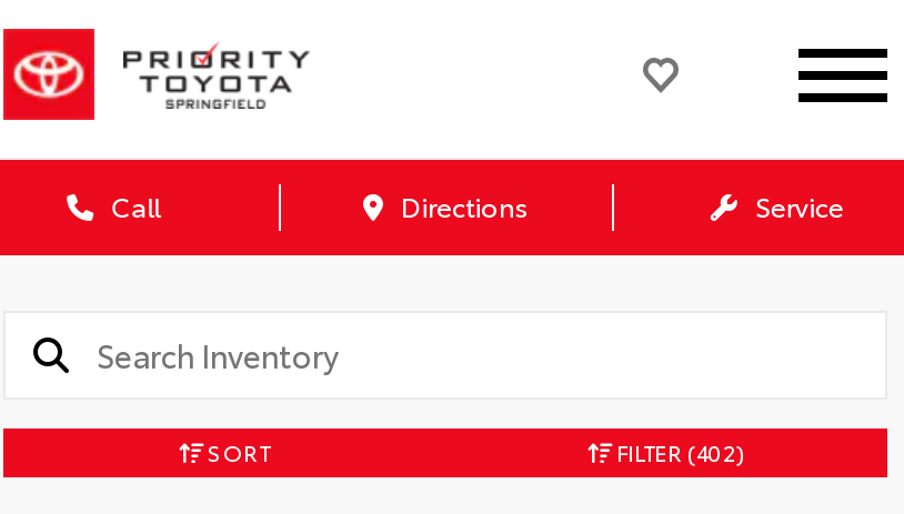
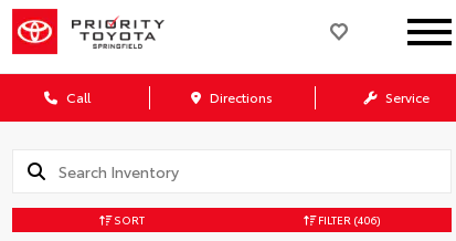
[612,435,745,468] FILTER (402) -> [315,211,380,228] FILTER (406)

